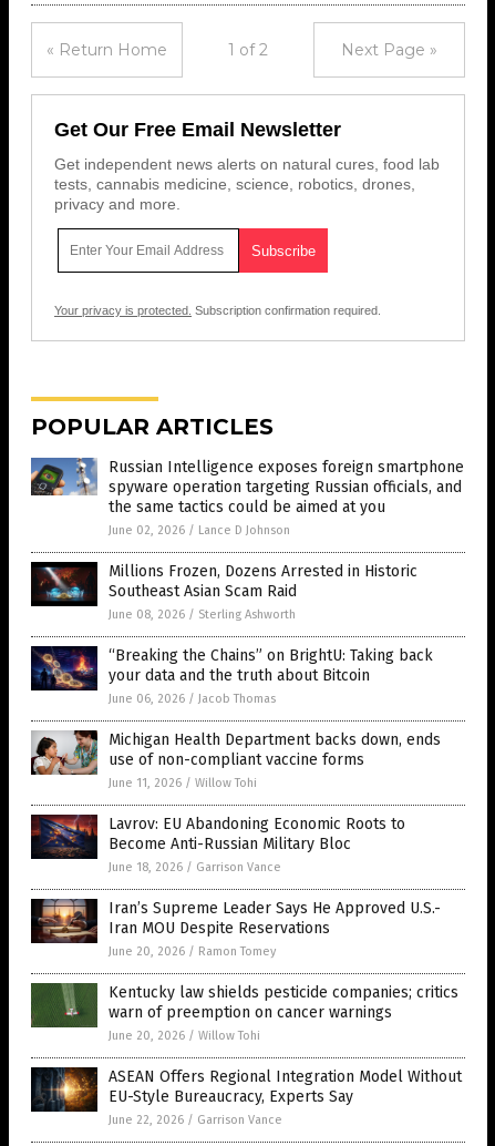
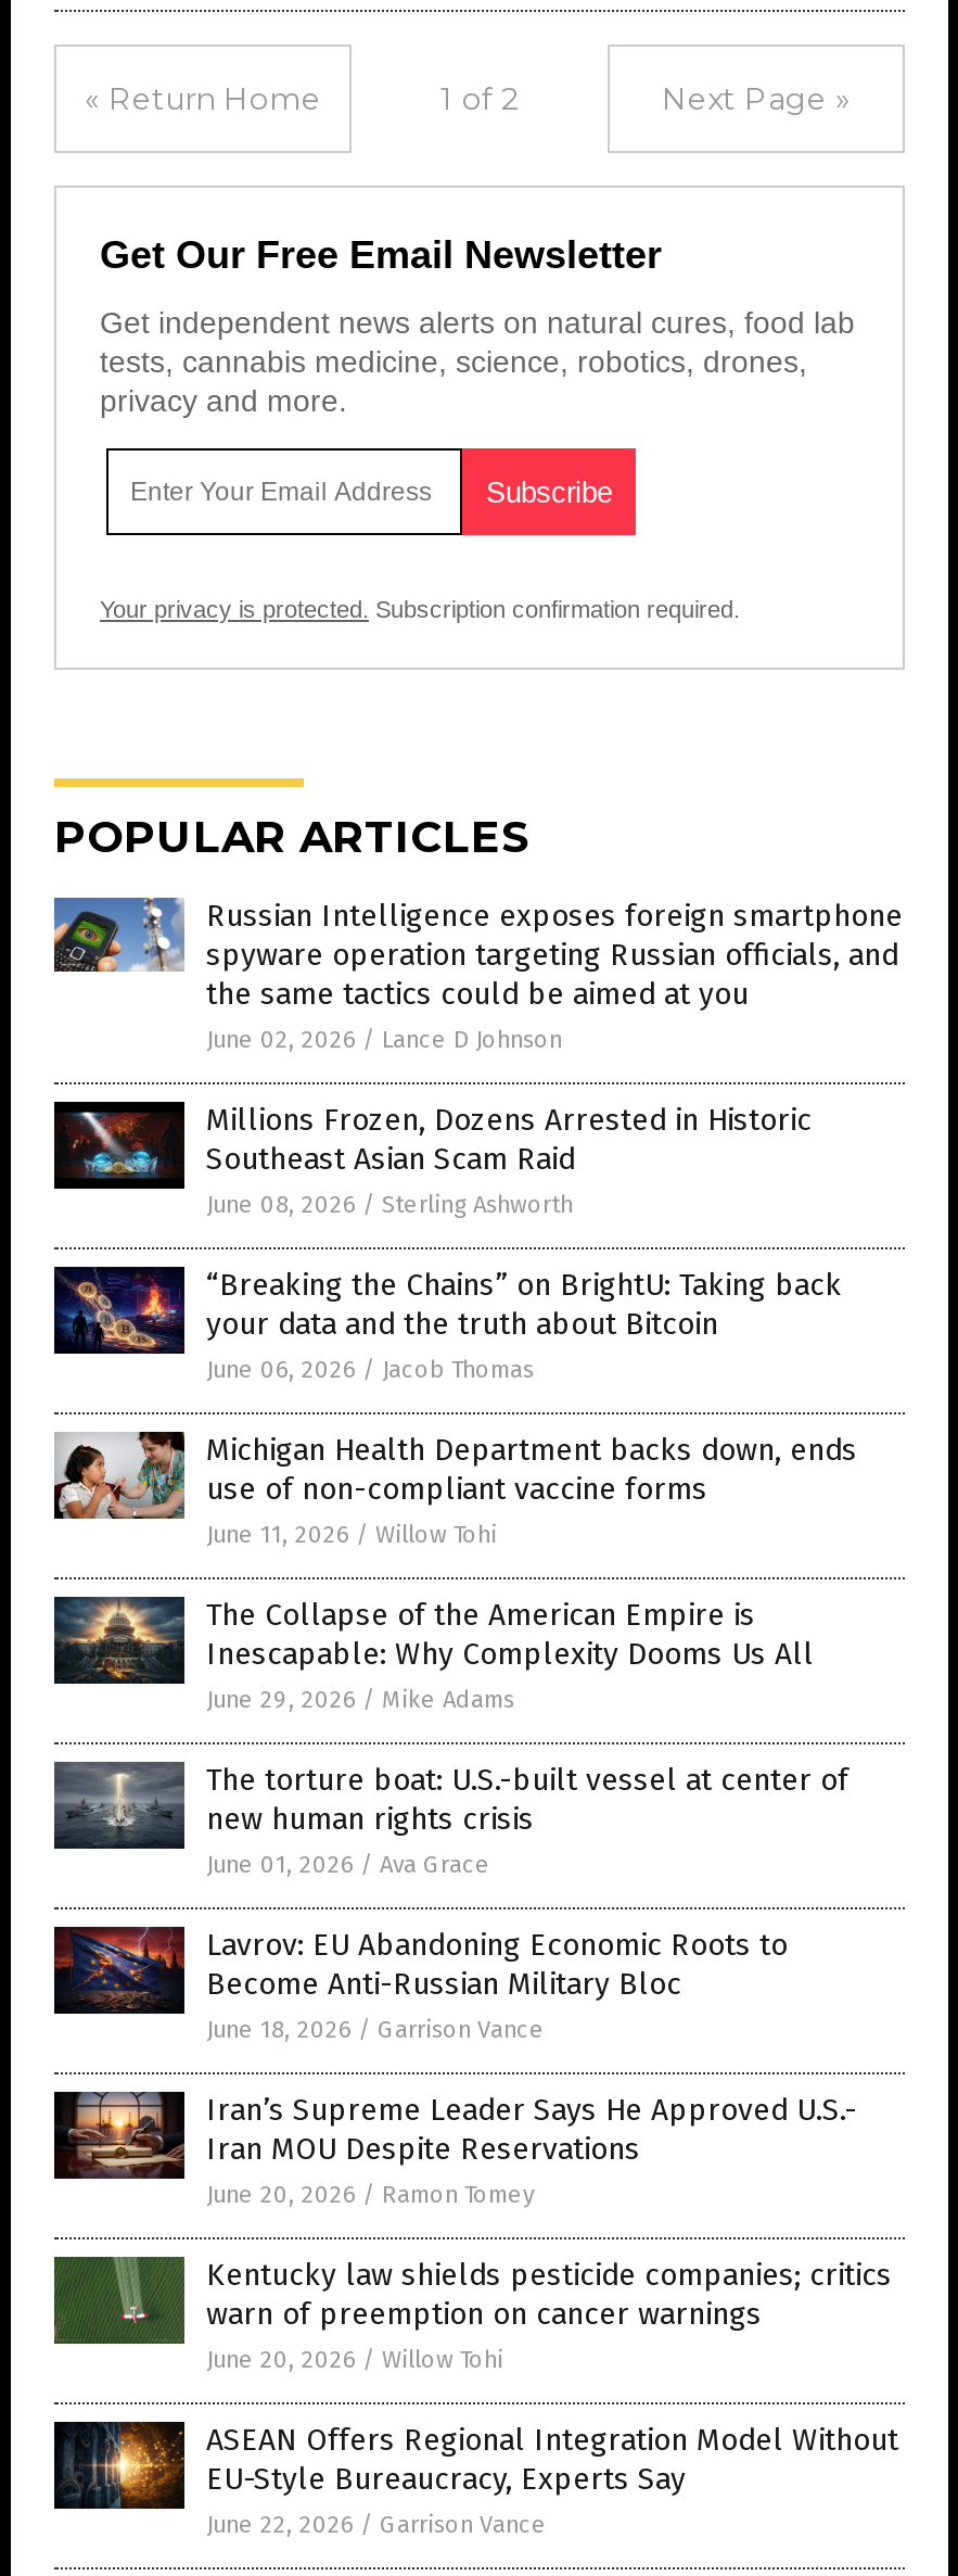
none -> [54,1597,848,1879] [image] | The Collapse of the American Empire is | Inescapable: Why Complexity Dooms Us All | June 29, 2026 / Mike Adams | The torture boat: U.S.-built vessel at center of | new human rights crisis | June 01, 2026 / Ava Grace
none -> [54,1762,176,1847] [image]

